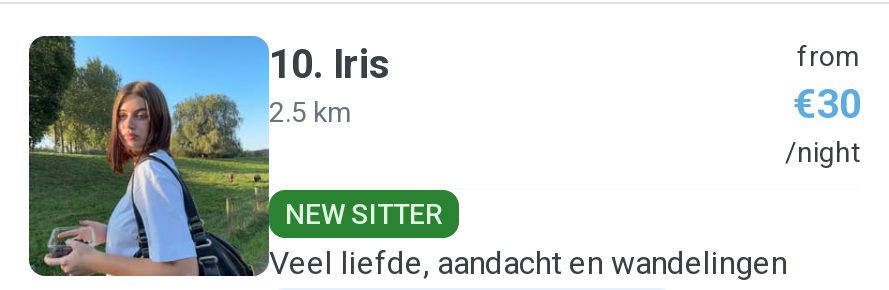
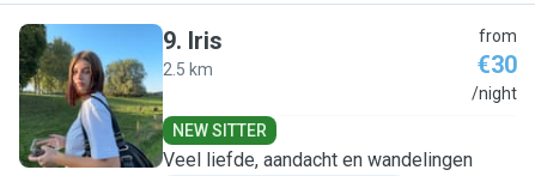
[269,40,391,88] 10. Iris -> [163,26,223,55] 9. Iris

